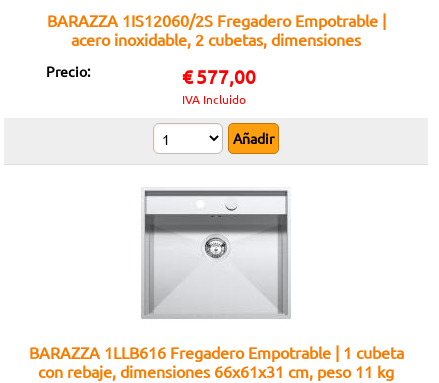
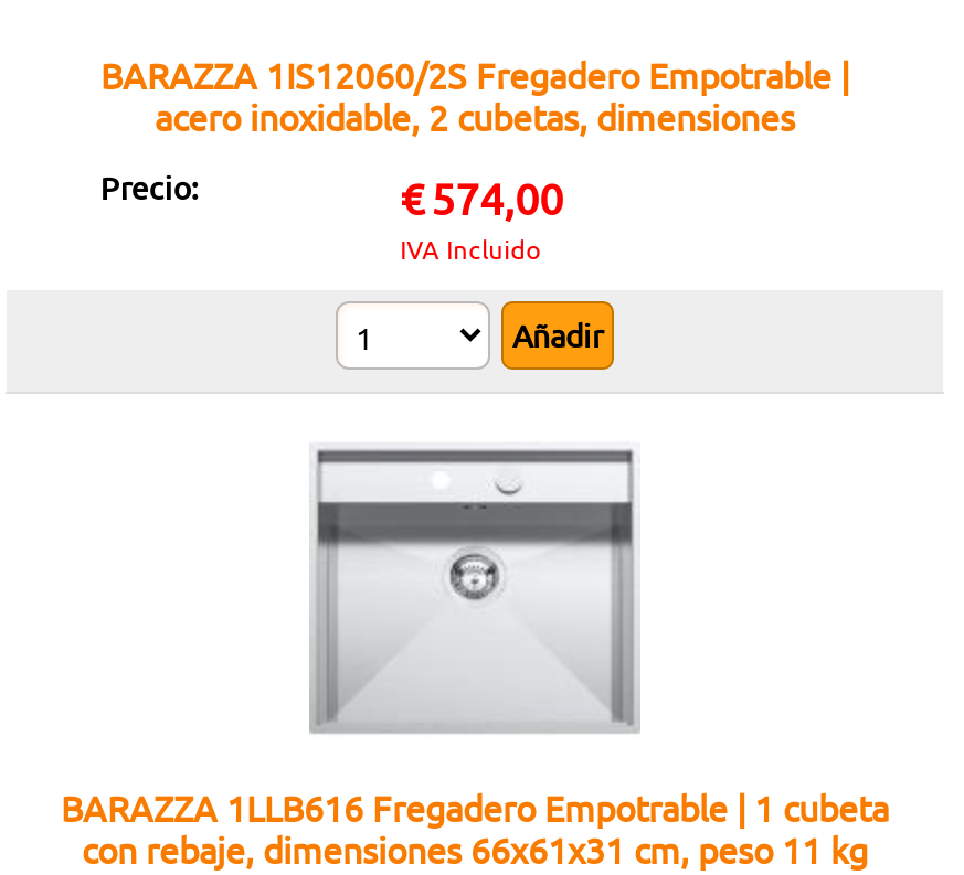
[182,64,256,88] € 577,00 -> [400,171,563,224] € 574,00

